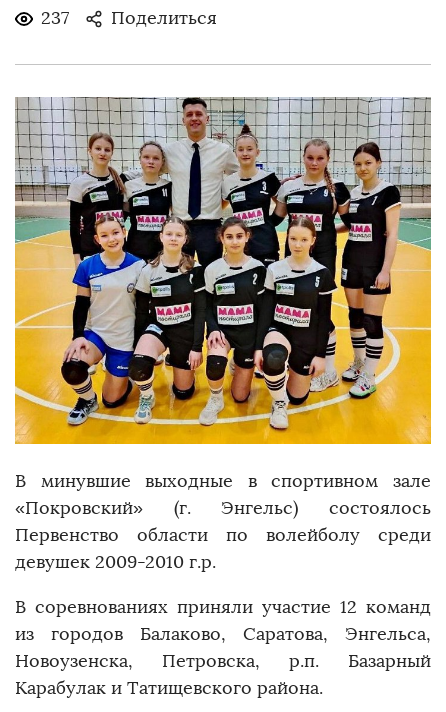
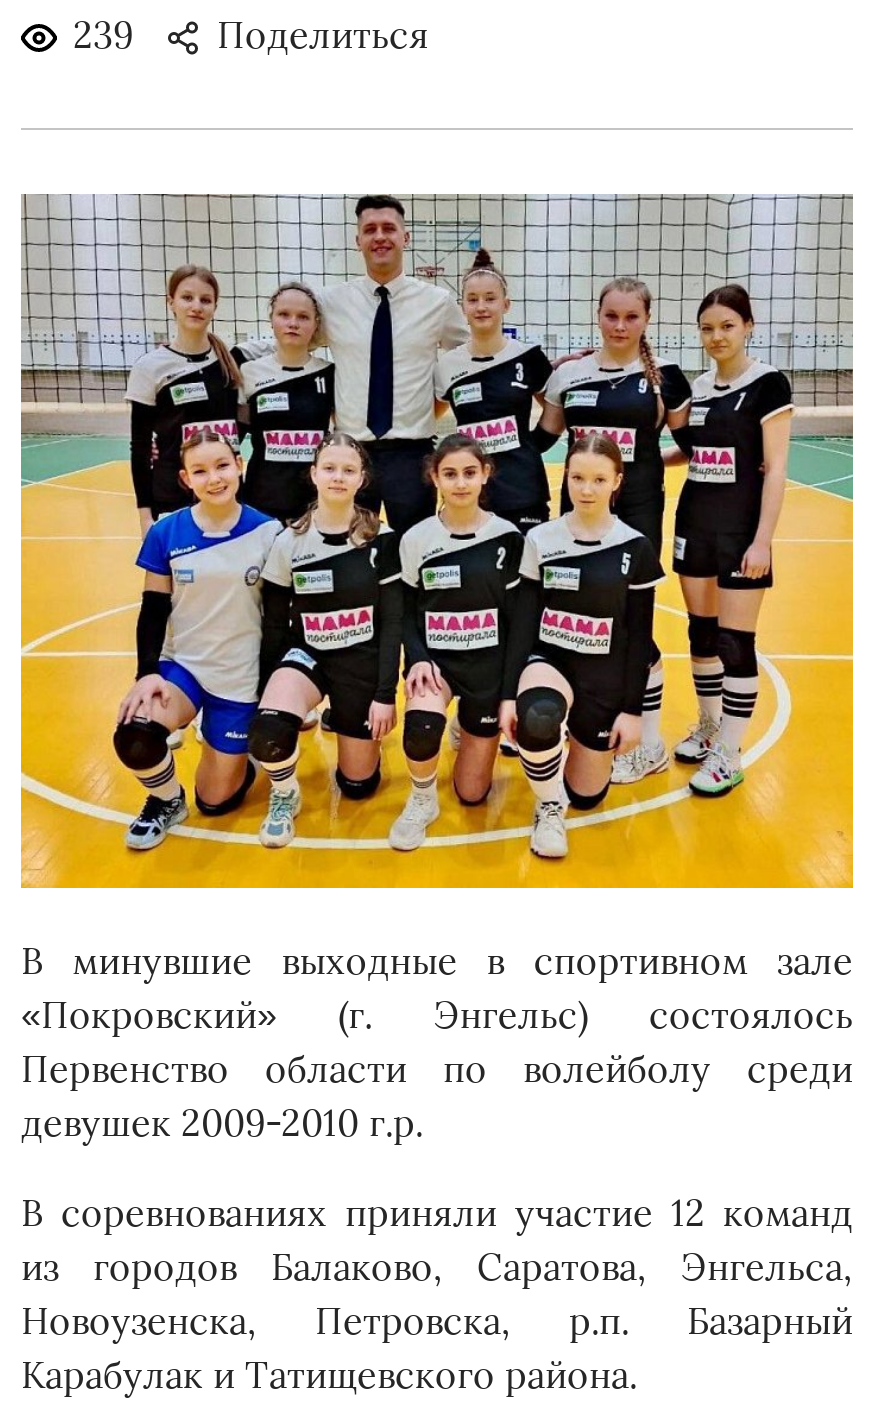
[41,7,217,29] 237 Поделиться -> [73,14,429,58] 239 Поделиться

